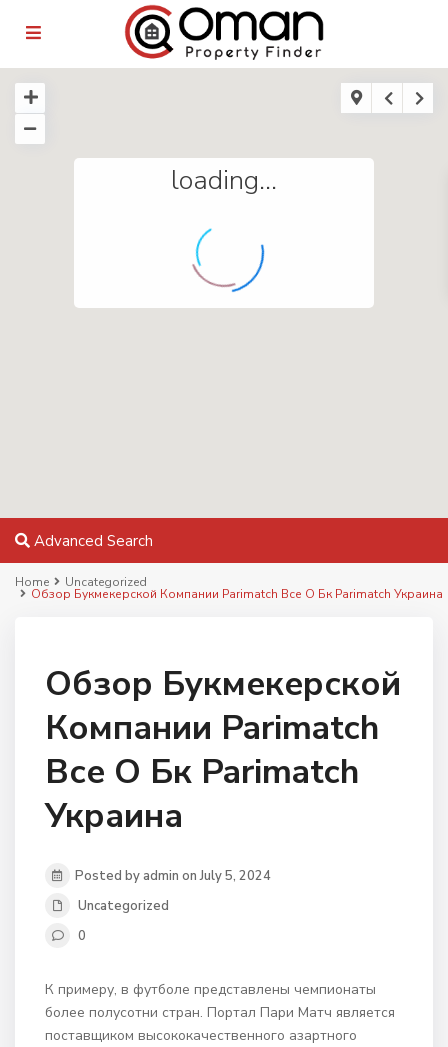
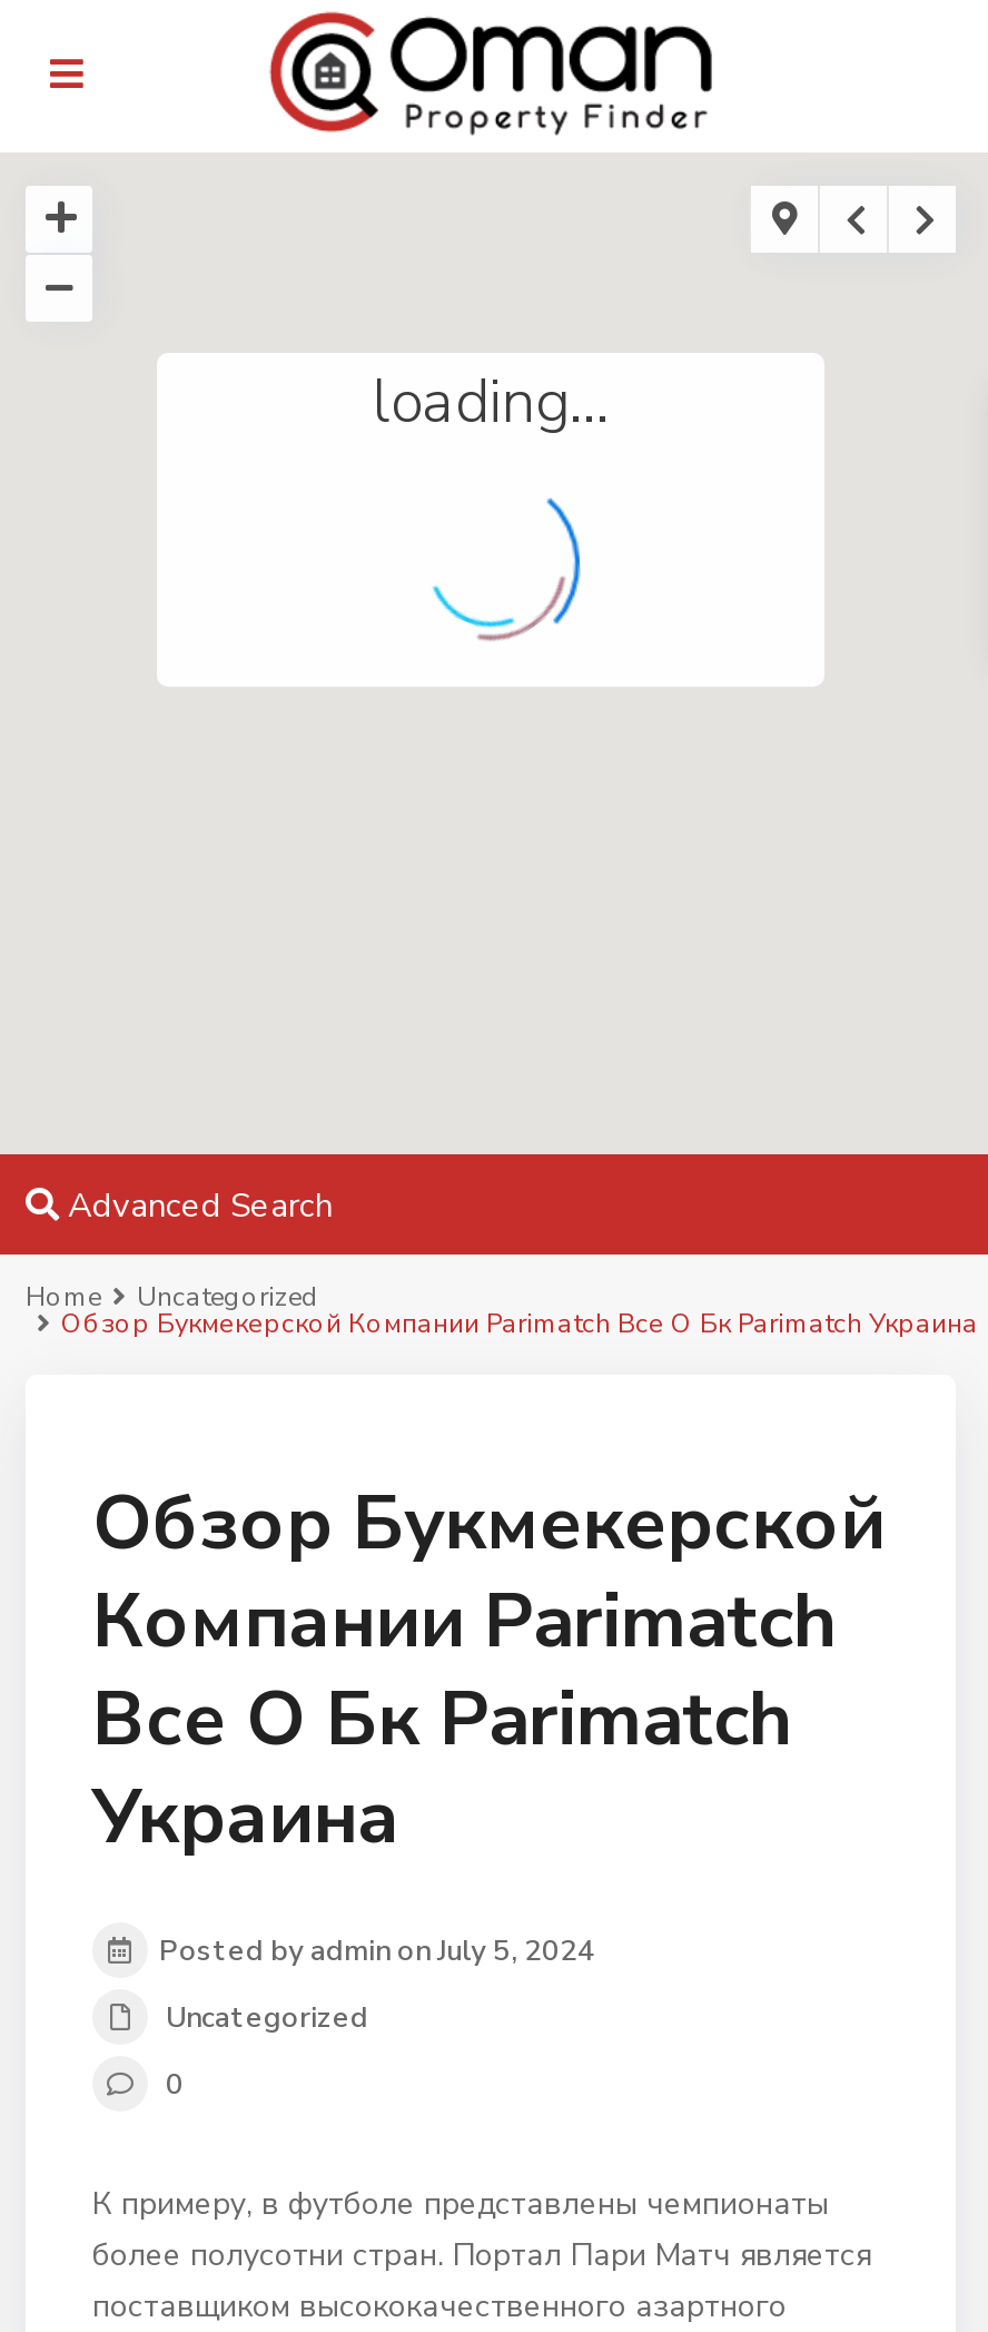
[192,224,263,293] [image] -> [422,498,580,651] [image]

